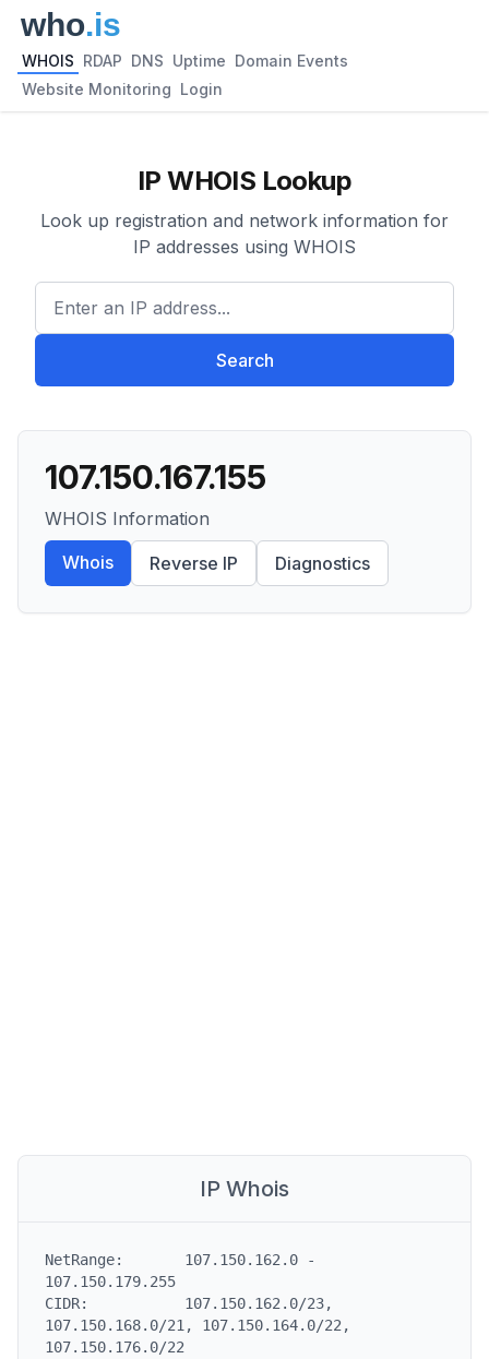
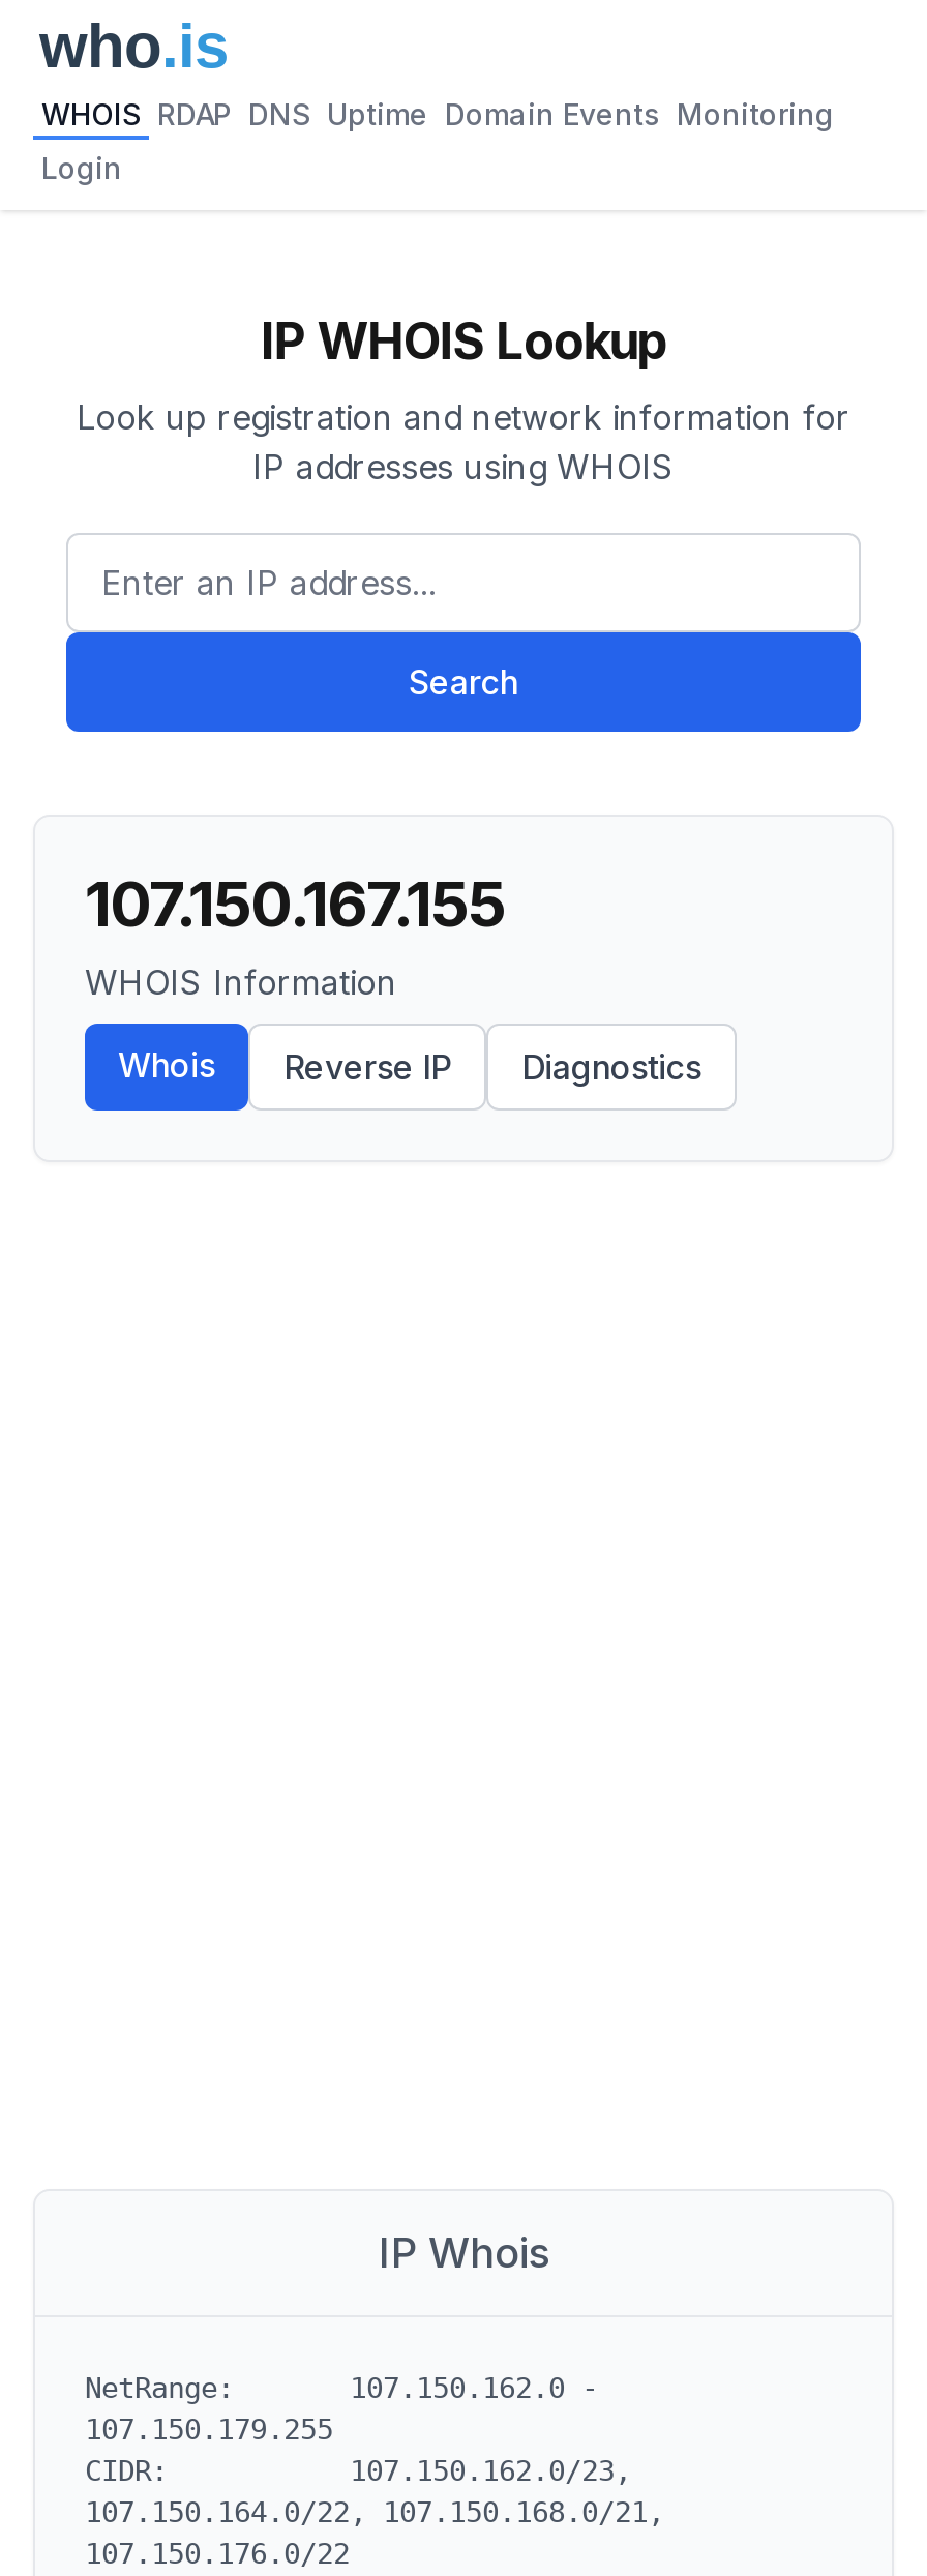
[22,51,348,70] WHOIS RDAP DNS Uptime Domain Events -> [41,96,834,131] WHOIS RDAP DNS Uptime Domain Events Monitoring
[22,80,223,98] Website Monitoring Login -> [41,150,122,185] Login
[45,1316,350,1334] 107.150.168.0/21, 107.150.164.0/22, -> [85,2495,664,2528] 107.150.164.0/22, 107.150.168.0/21,

